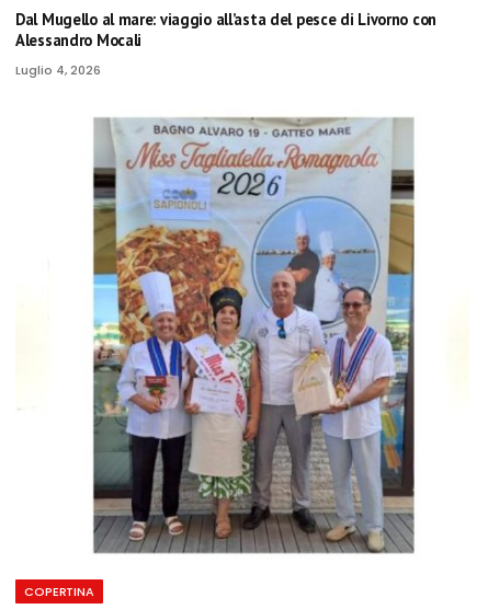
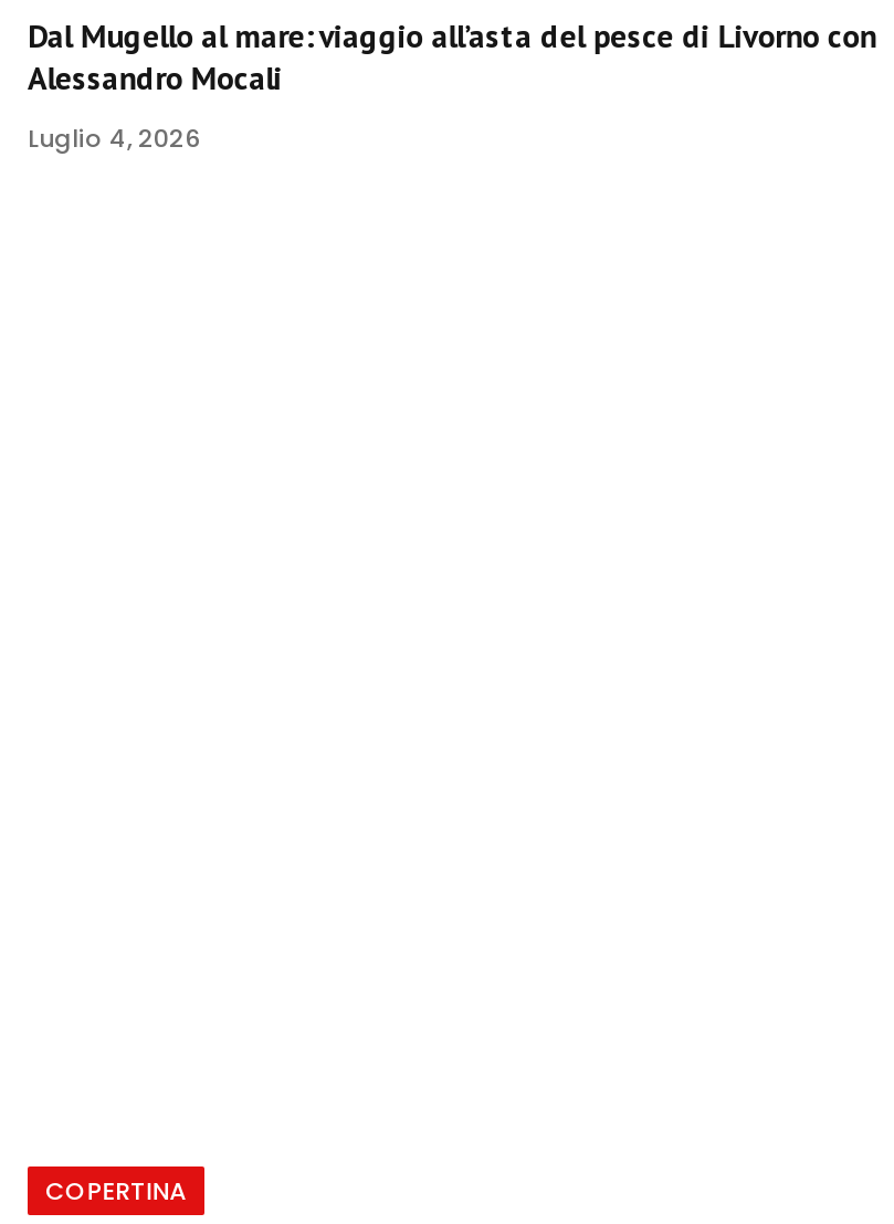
[92,116,416,554] [image] -> none

